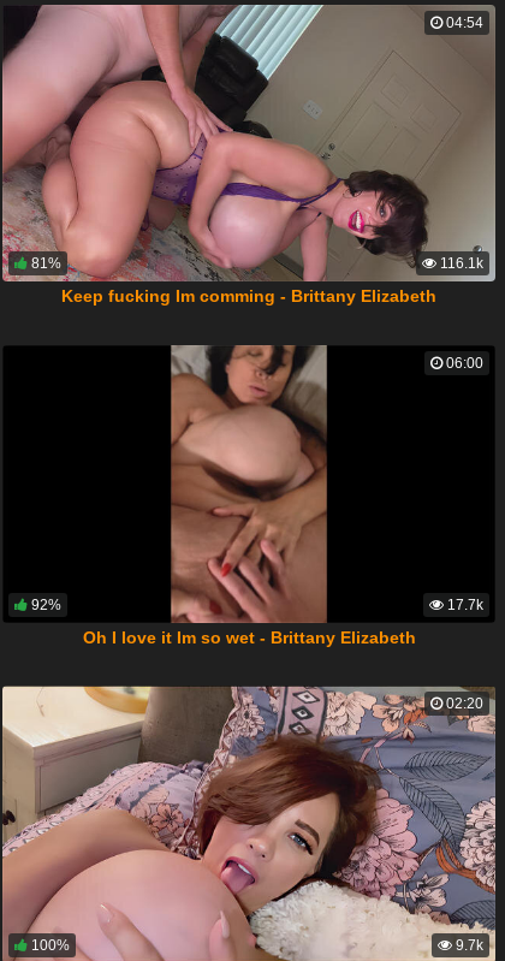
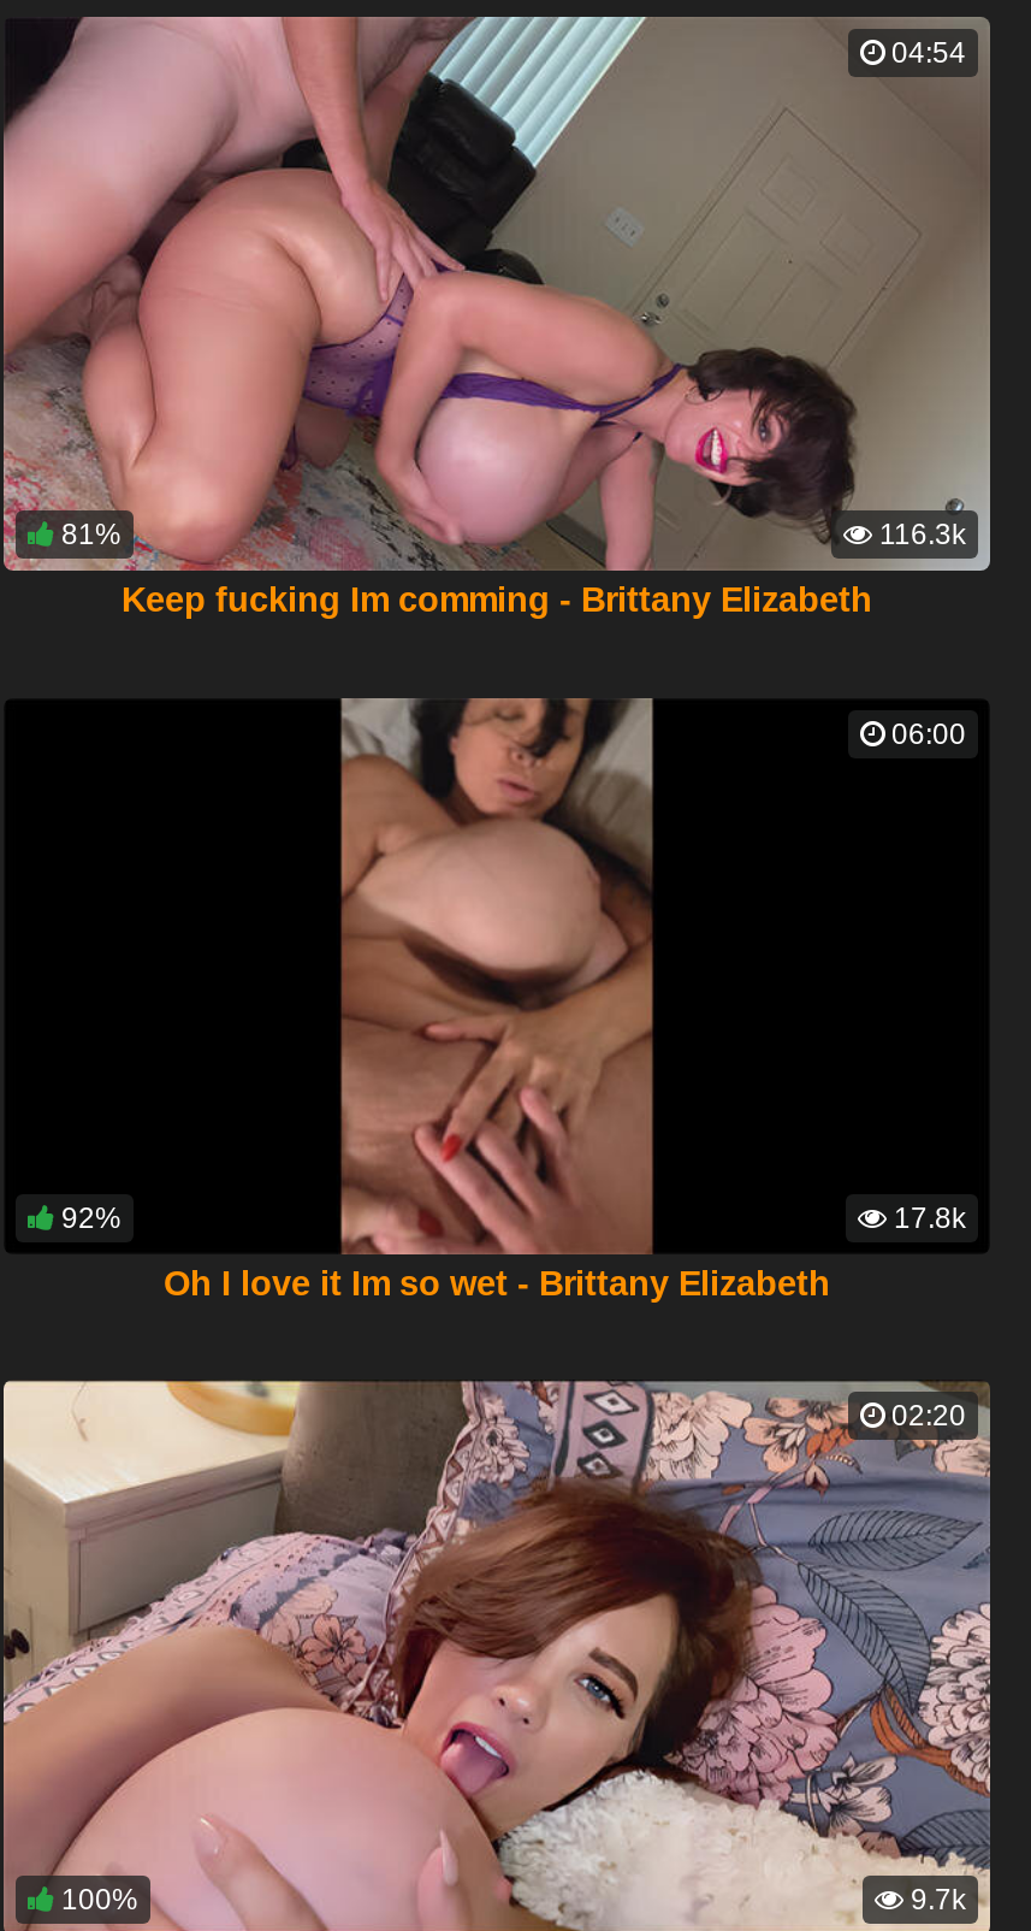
[436,255,483,272] 116.1k -> [872,519,966,552] 116.3k
[444,596,483,613] 17.7k -> [887,1201,966,1234] 17.8k

